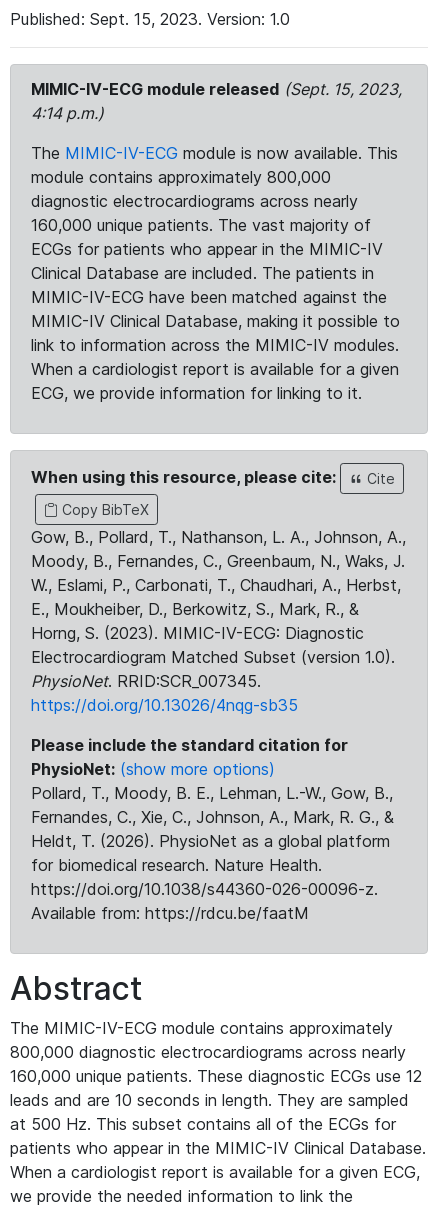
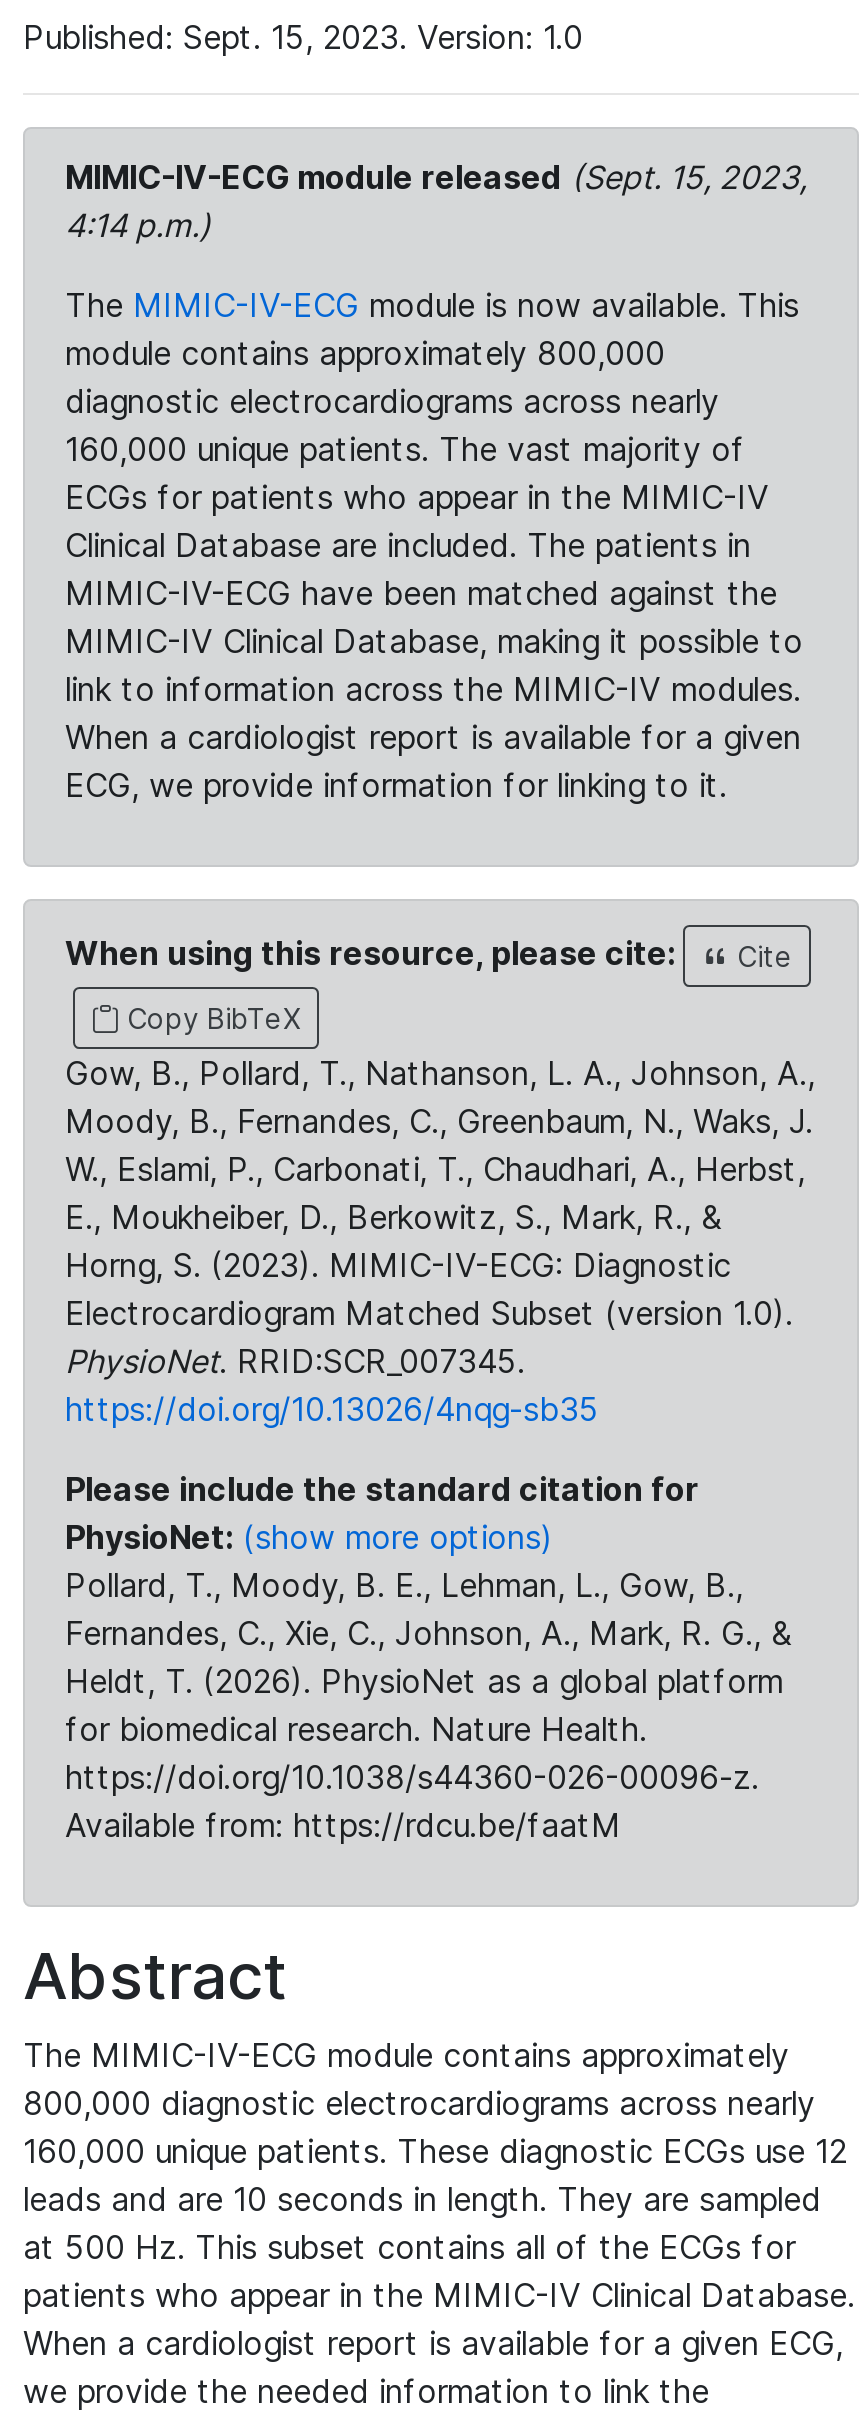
[31,783,393,803] Pollard, T., Moody, B. E., Lehman, L.-W., Gow, B., -> [65,1565,743,1605] Pollard, T., Moody, B. E., Lehman, L., Gow, B.,

